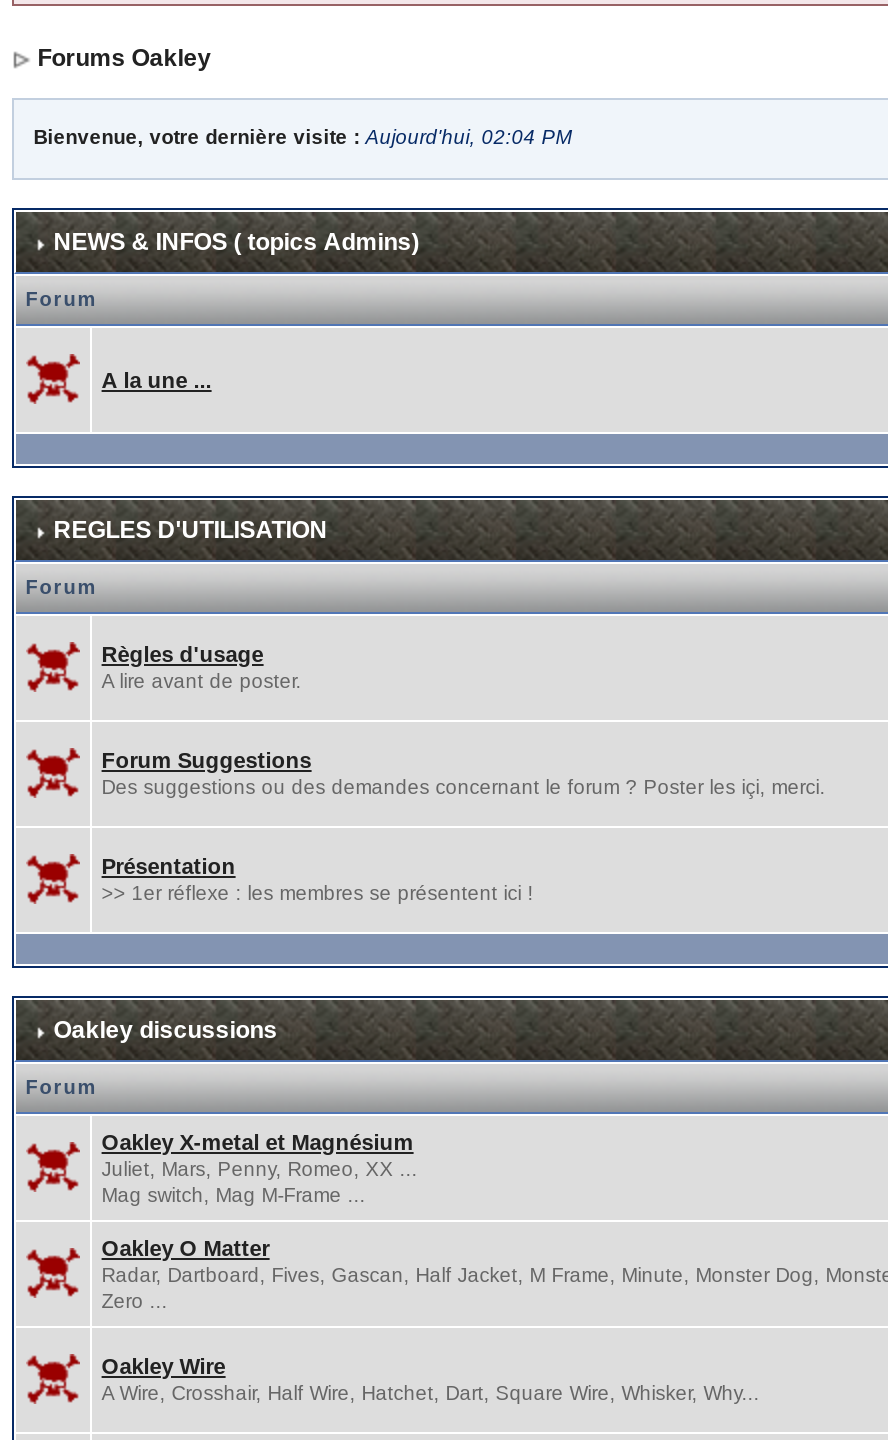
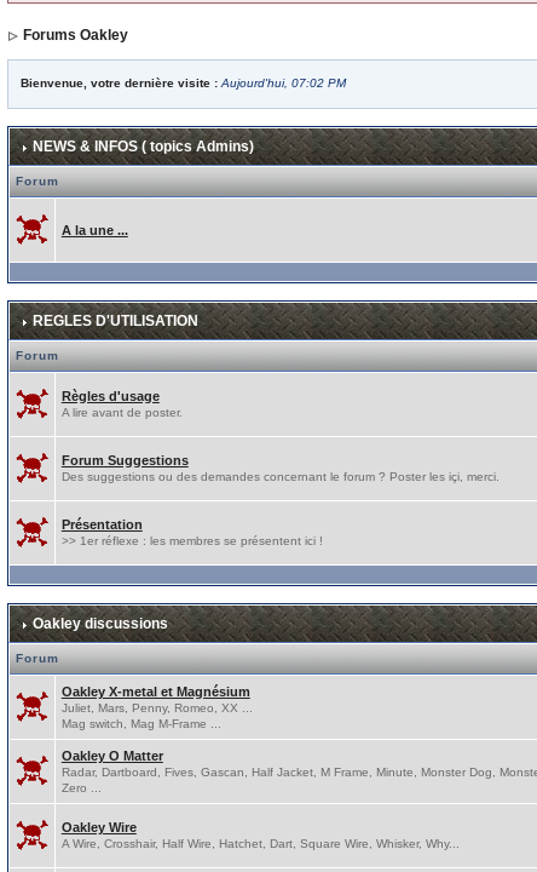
[34,126,572,148] Bienvenue, votre dernière visite : Aujourd'hui, 02:04 PM -> [20,76,346,90] Bienvenue, votre dernière visite : Aujourd'hui, 07:02 PM

